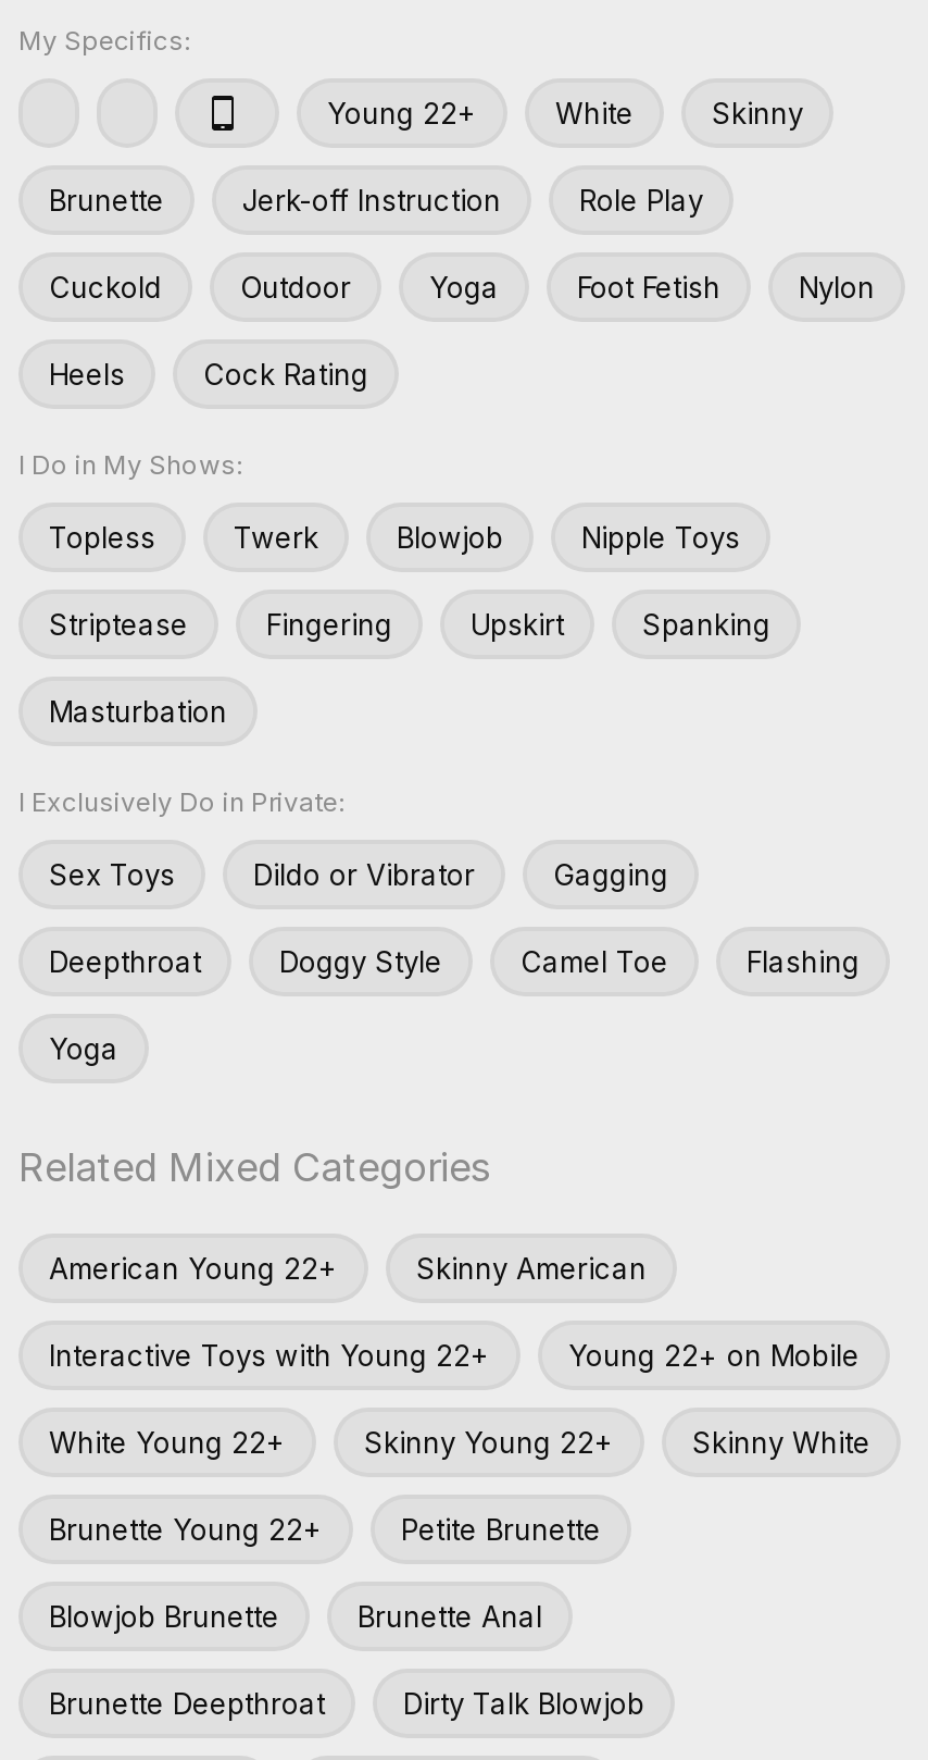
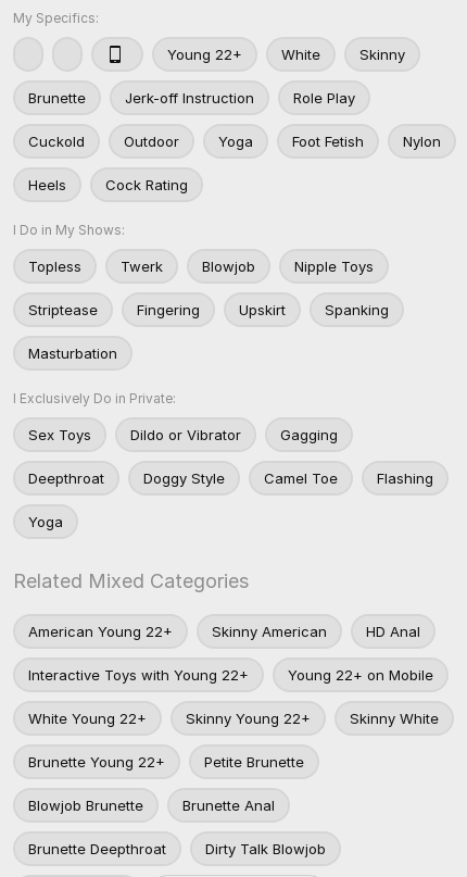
none -> [366,622,420,640] HD Anal

